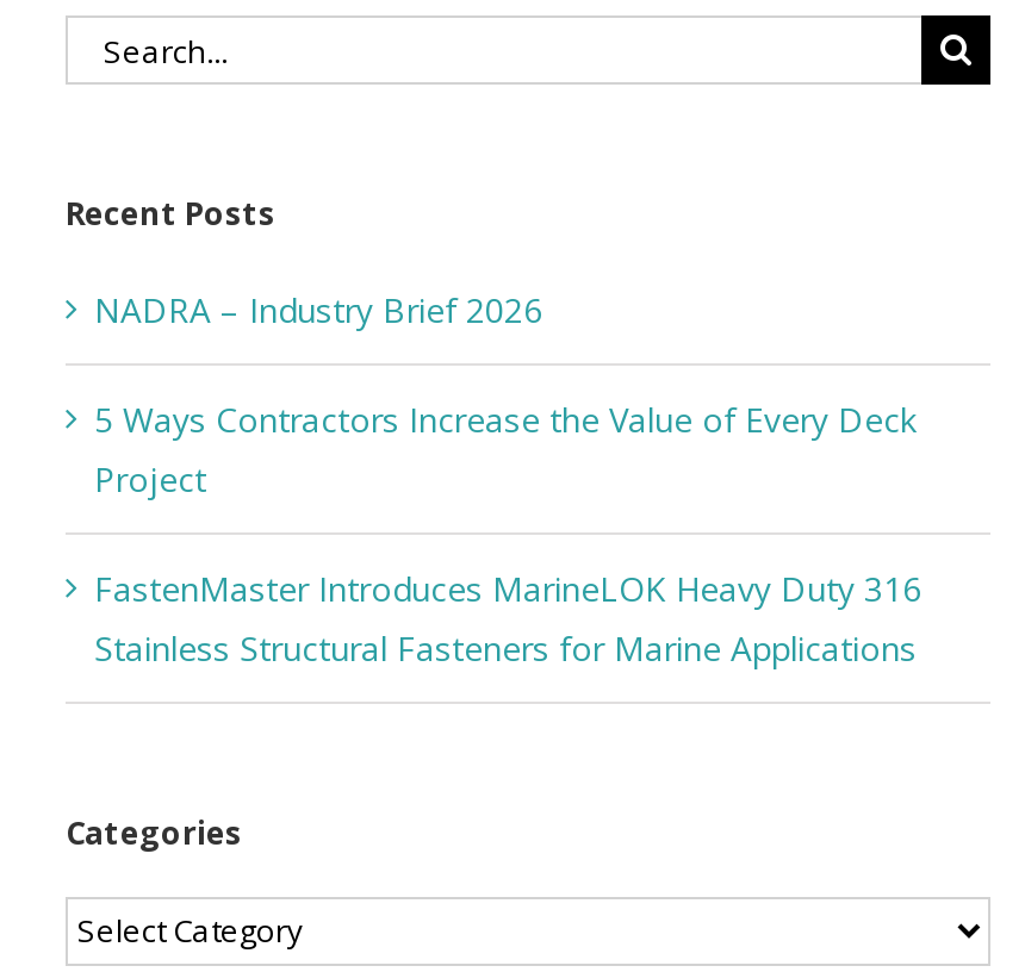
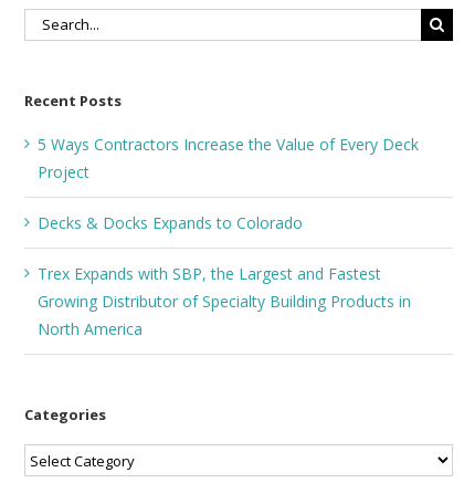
[94,287,542,332] NADRA – Industry Brief 2026 -> none
moved [94,396,917,501] -> [38,134,419,182]: 5 Ways Contractors Increase the Value of Every Deck | Project
[94,565,921,670] FastenMaster Introduces MarineLOK Heavy Duty 316 | Stainless Structural Fasteners for Marine Applications -> [38,212,411,339] Decks & Docks Expands to Colorado | Trex Expands with SBP, the Largest and Fastest | Growing Distributor of Specialty Building Products in | North America

